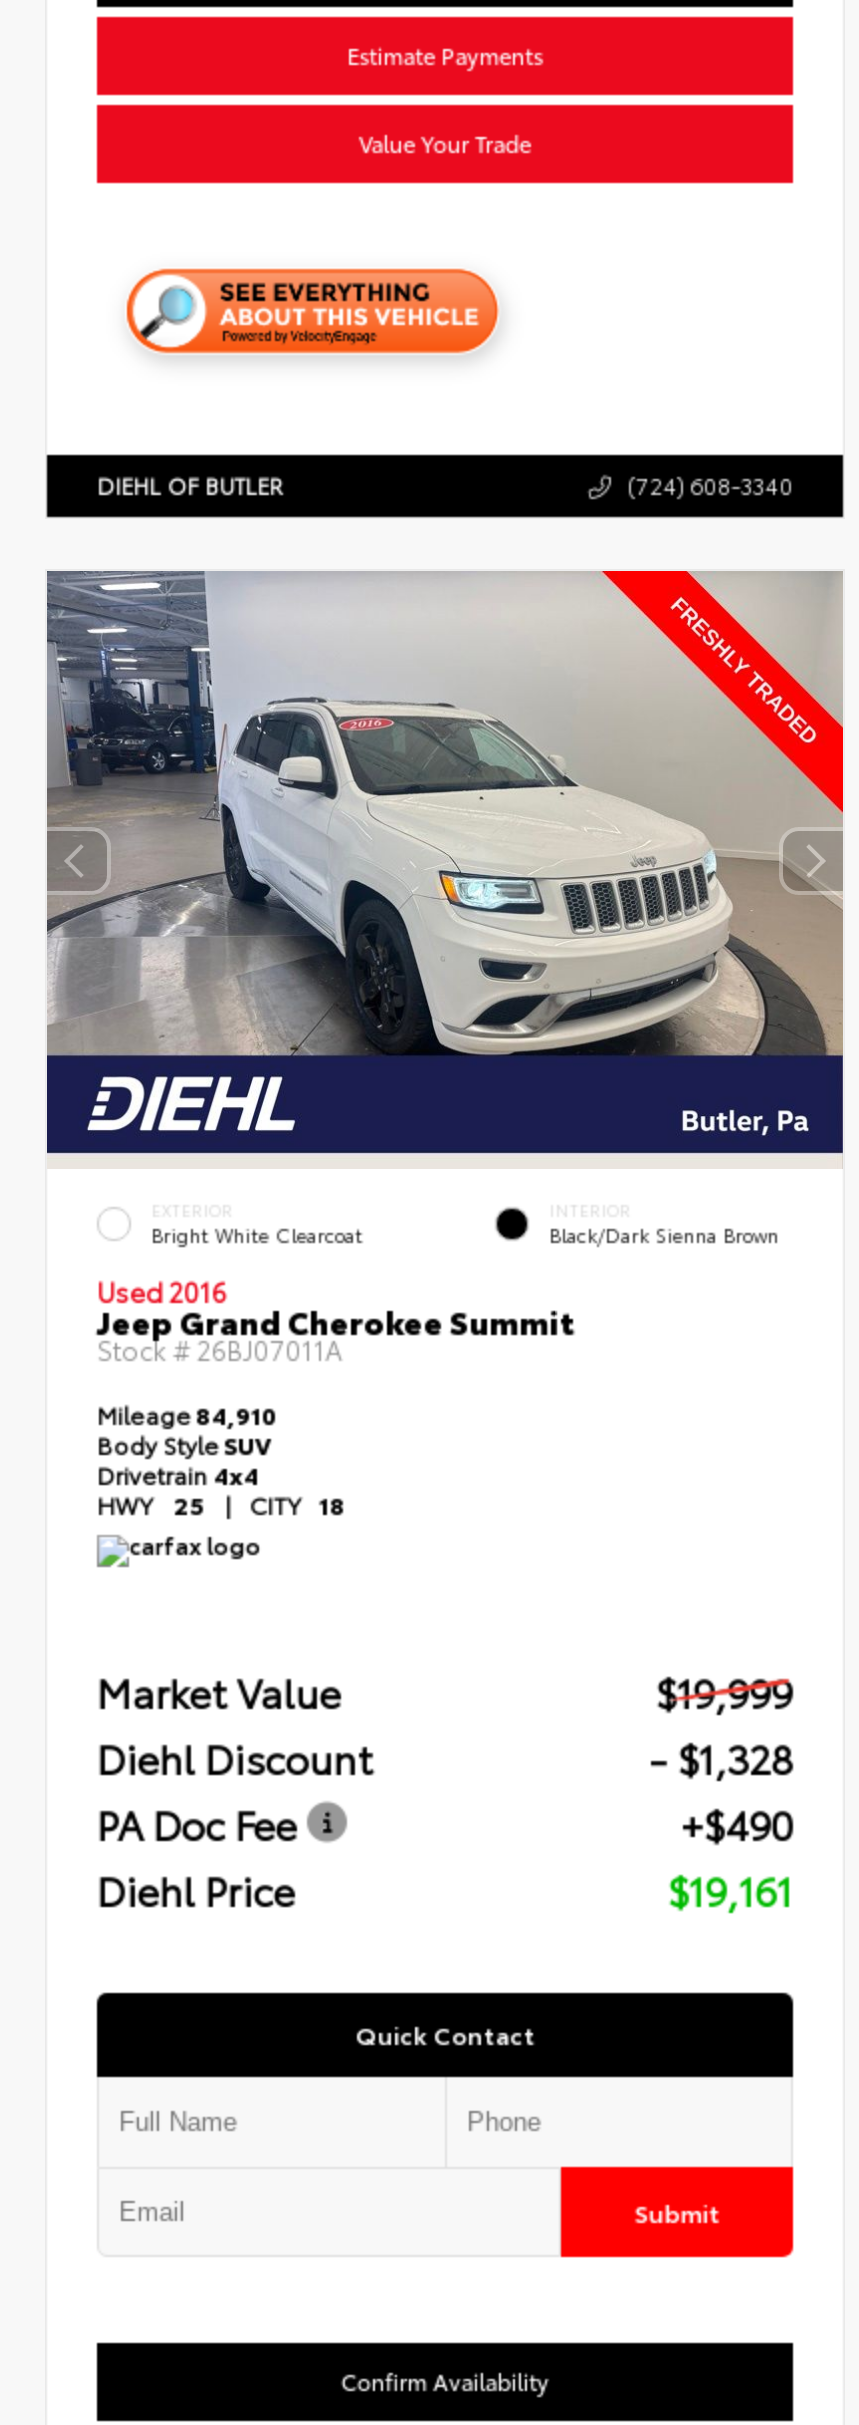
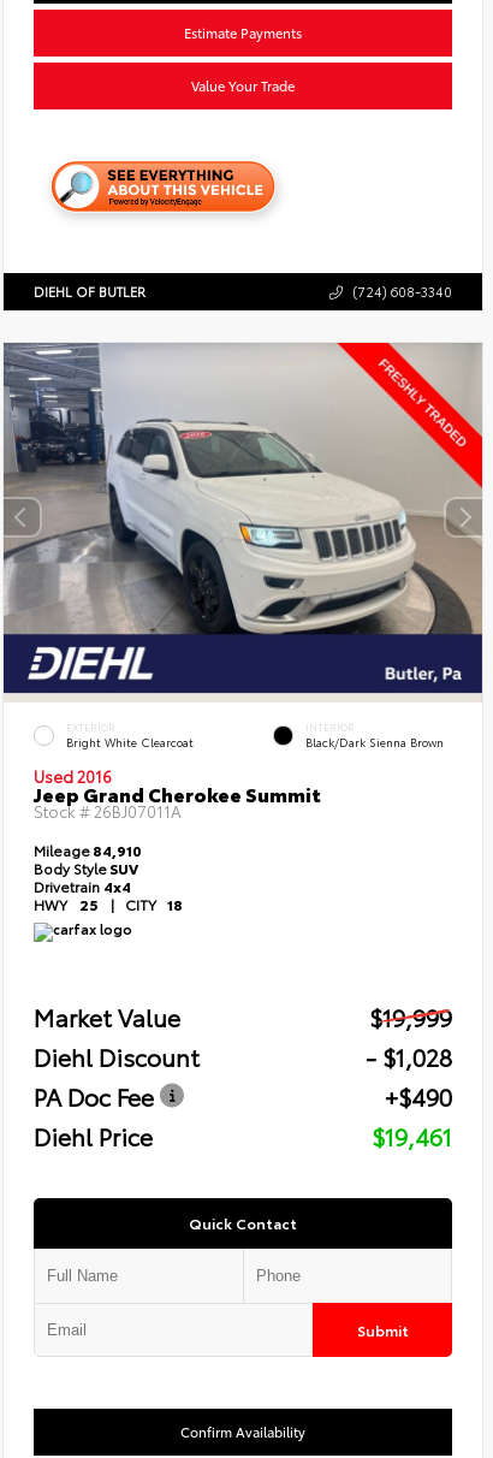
[649,1727,793,1783] - $1,328 -> [366,1038,452,1072] - $1,028
[667,1859,793,1915] $19,161 -> [372,1118,452,1151] $19,461

